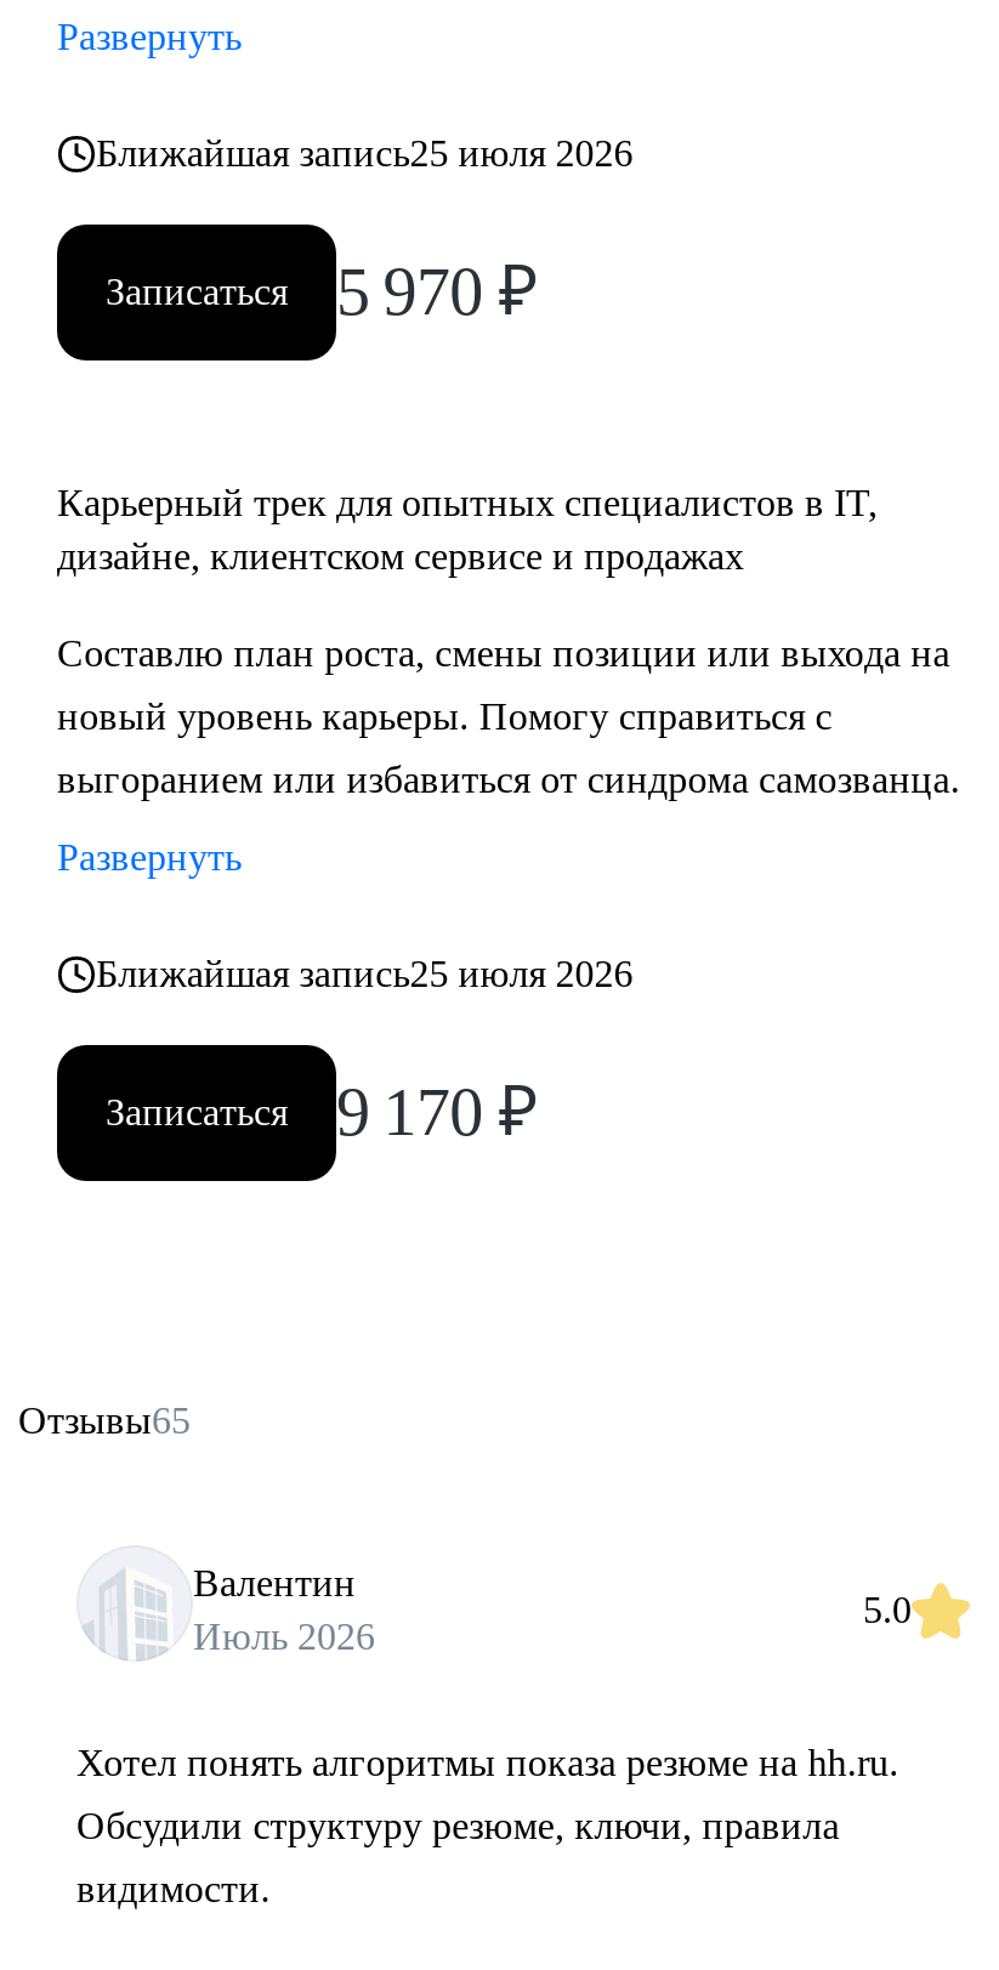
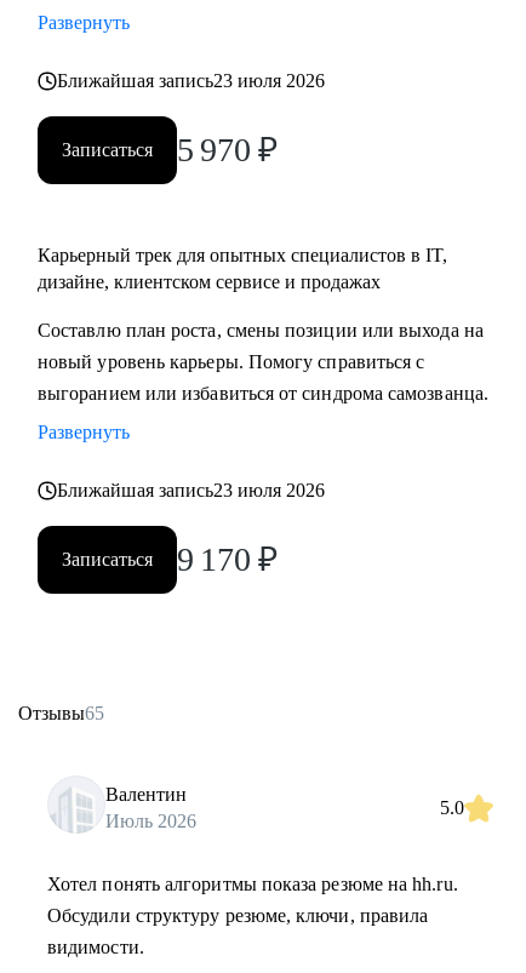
[96,132,633,174] Ближайшая запись25 июля 2026 -> [57,70,325,91] Ближайшая запись23 июля 2026
[96,953,633,994] Ближайшая запись25 июля 2026 -> [57,480,325,500] Ближайшая запись23 июля 2026

